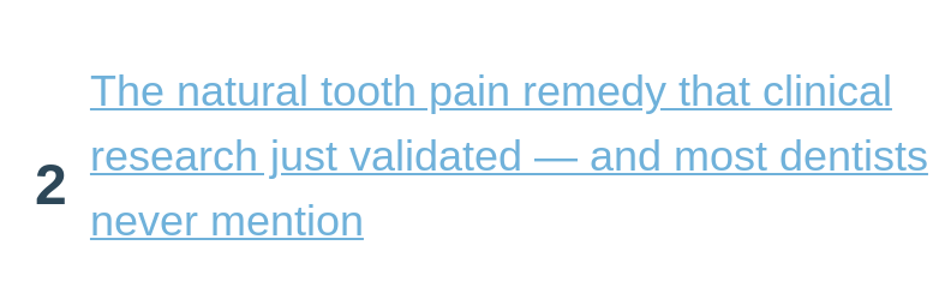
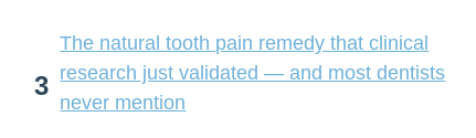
[35,132,928,216] 2 research just validated — and most dentists -> [35,62,446,100] 3 research just validated — and most dentists

